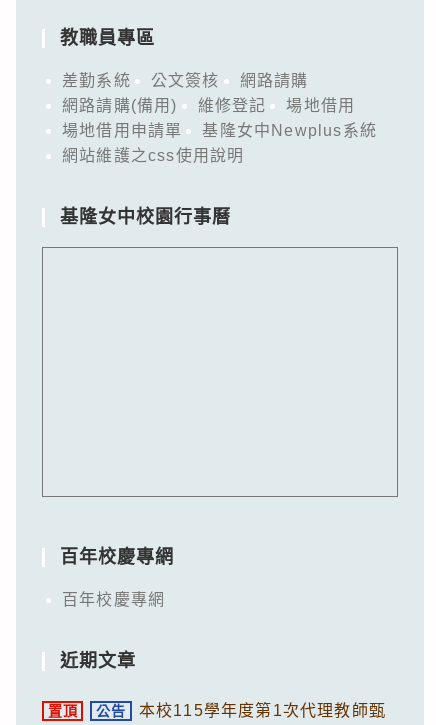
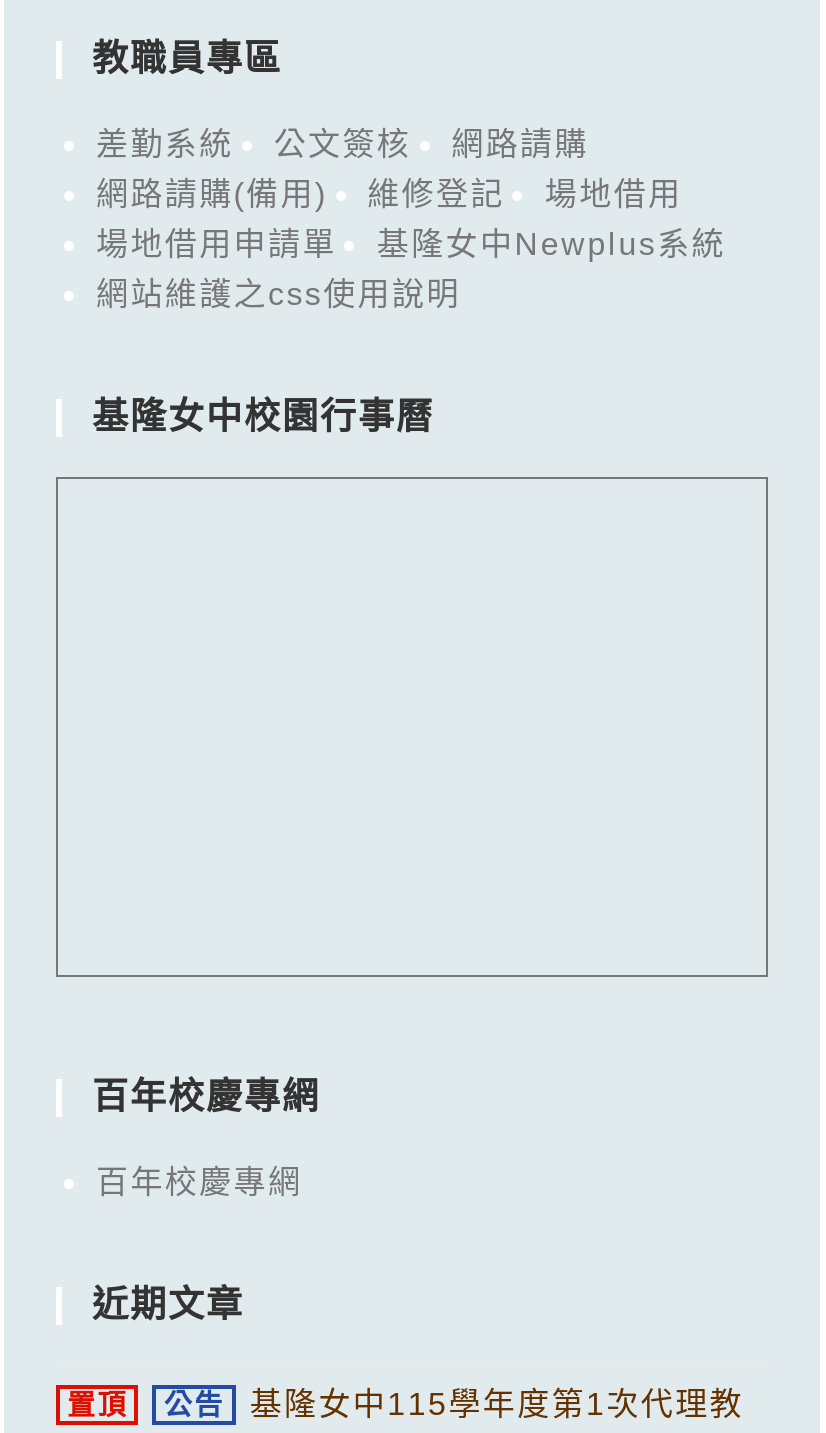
[139,702,386,719] 本校115學年度第1次代理教師甄 -> [250,1387,744,1421] 基隆女中115學年度第1次代理教

